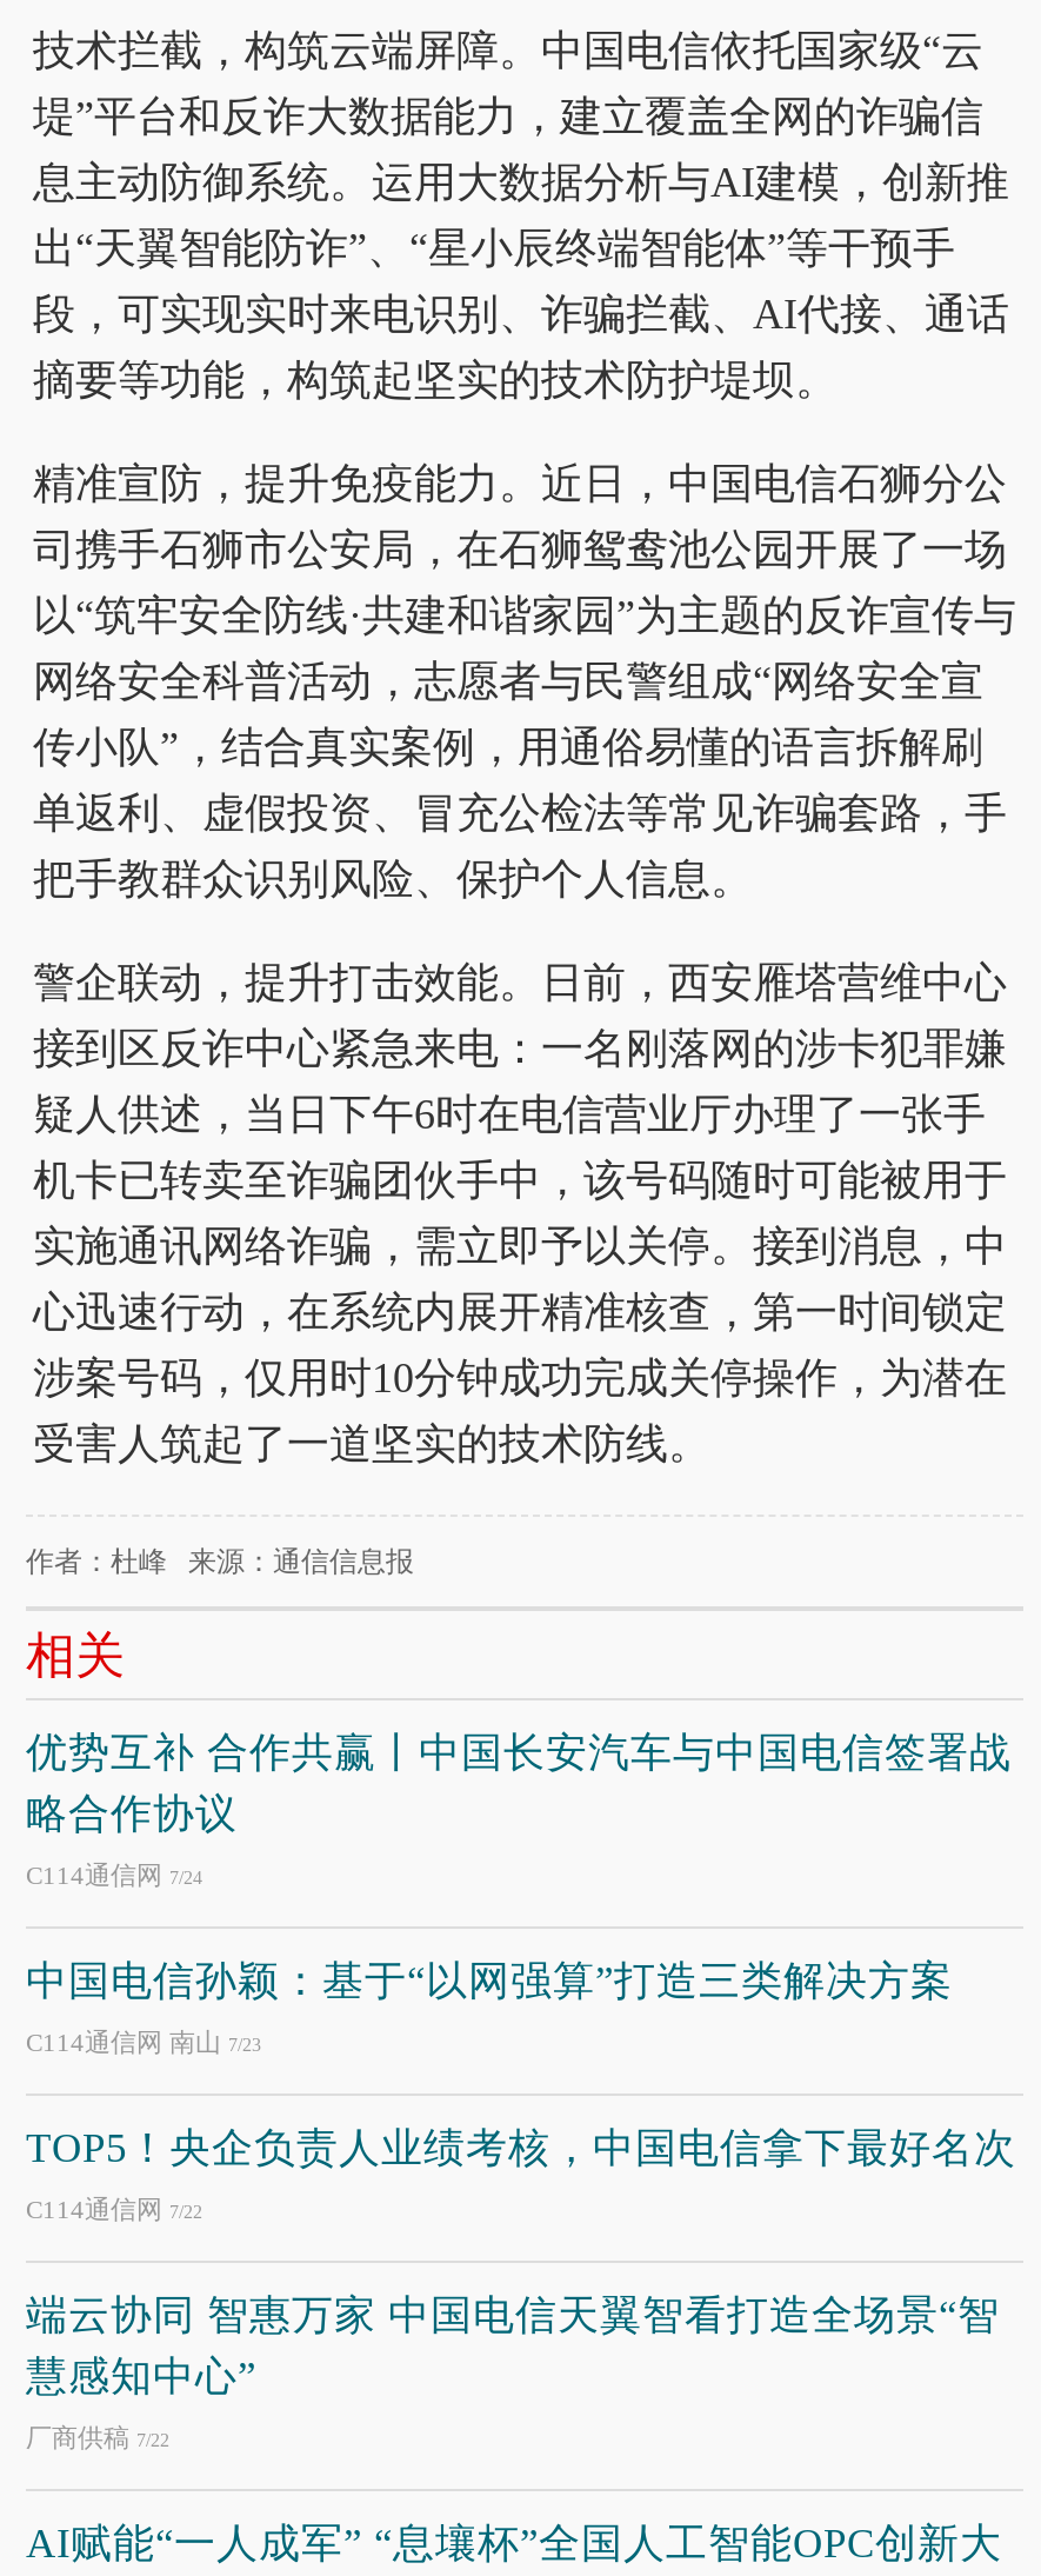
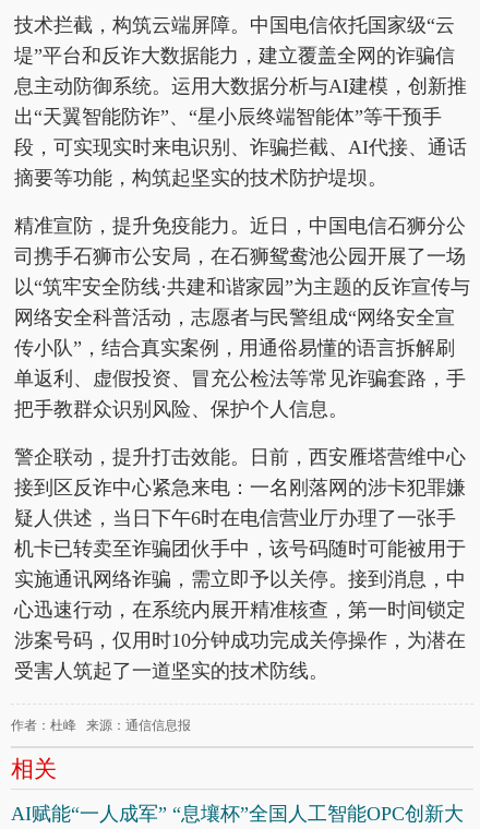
[26,1729,1016,2451] 优势互补 合作共赢丨中国长安汽车与中国电信签署战 | 略合作协议 | C114通信网7/24 | 中国电信孙颖：基于“以网强算”打造三类解决方案 | C114通信网 南山7/23 | TOP5！央企负责人业绩考核，中国电信拿下最好名次 | C114通信网7/22 | 端云协同 智惠万家 中国电信天翼智看打造全场景“智 | 慧感知中心” | 厂商供稿7/22 -> none

